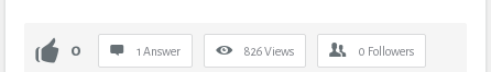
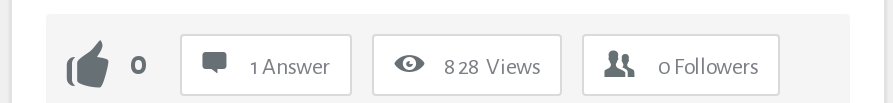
[243,45,294,58] 826 Views -> [444,54,540,78] 828 Views

